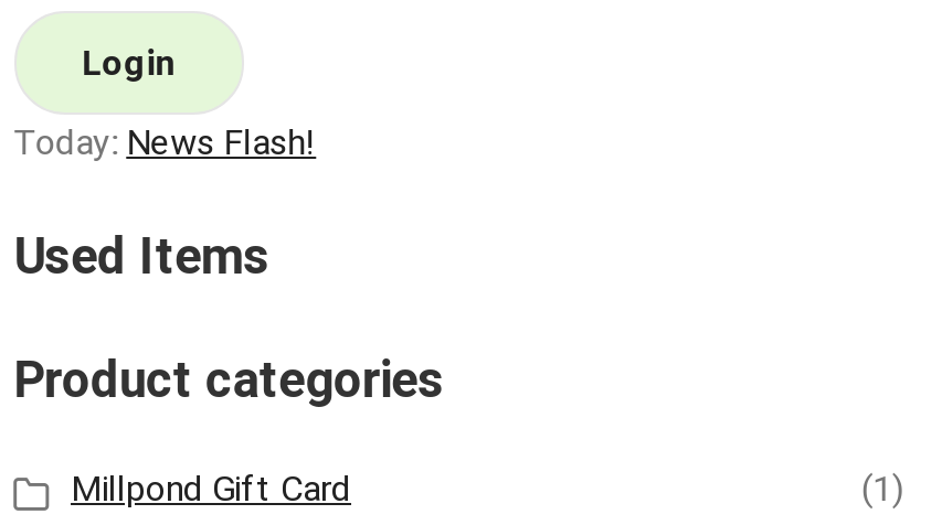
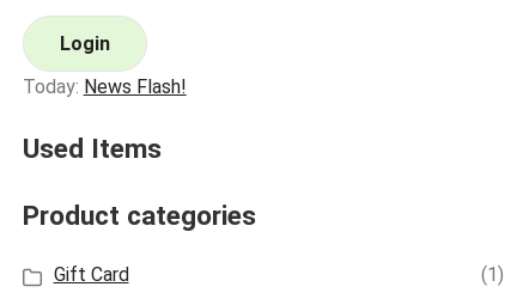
[71,468,351,510] Millpond Gift Card -> [53,263,129,286] Gift Card

